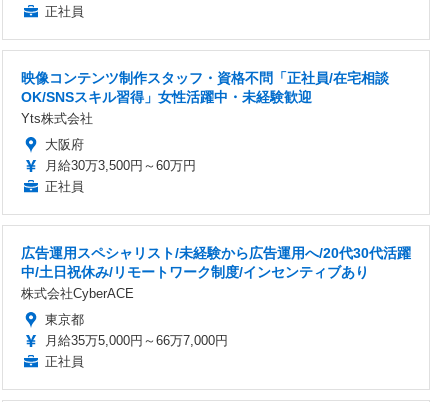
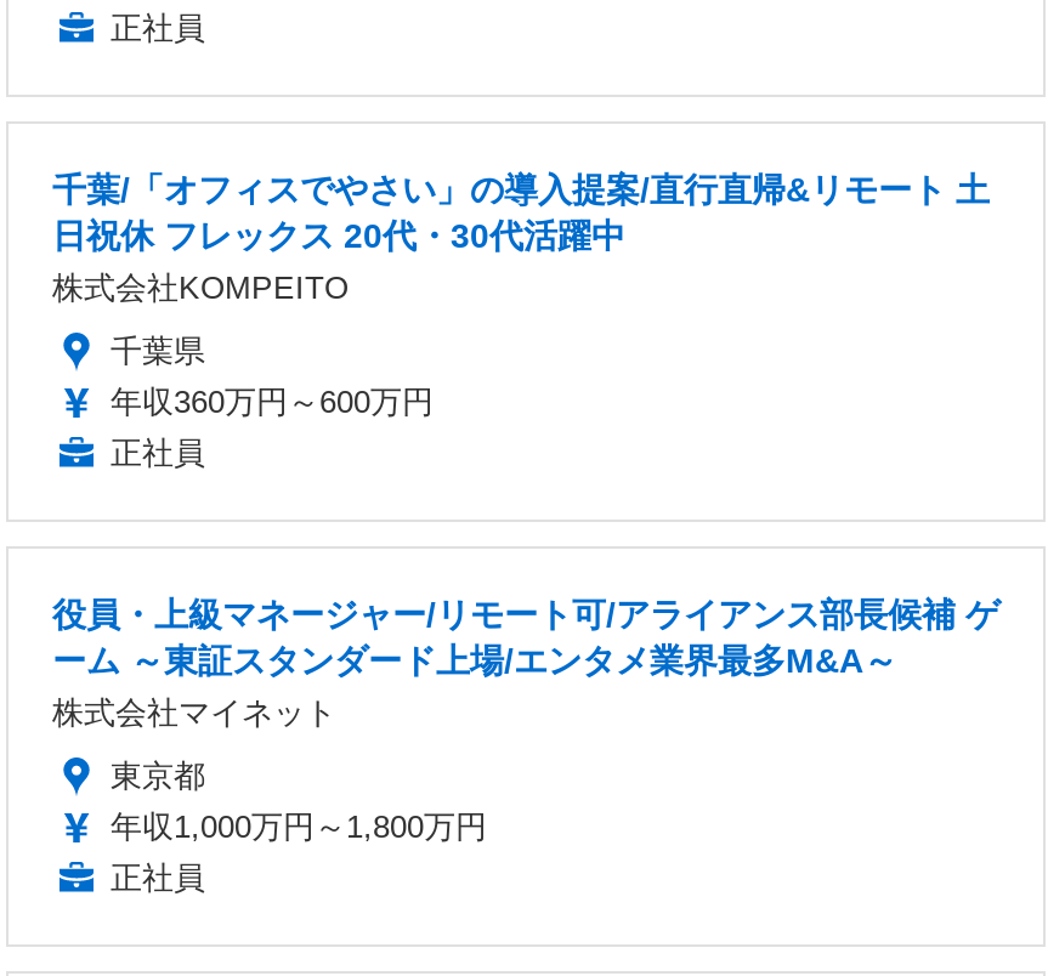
[21,70,389,126] 映像コンテンツ制作スタッフ・資格不問「正社員/在宅相談 | OK/SNSスキル習得」女性活躍中・未経験歓迎 | Yts株式会社 -> [52,169,990,305] 千葉/「オフィスでやさい」の導入提案/直行直帰&リモート 土 | 日祝休 フレックス 20代・30代活躍中 | 株式会社KOMPEITO
[45,137,196,173] 大阪府 | 月給30万3,500円～60万円 -> [111,332,434,420] 千葉県 | 年収360万円～600万円
[21,245,411,301] 広告運用スペシャリスト/未経験から広告運用へ/20代30代活躍 | 中/土日祝休み/リモートワーク制度/インセンティブあり | 株式会社CyberACE -> [52,594,999,730] 役員・上級マネージャー/リモート可/アライアンス部長候補 ゲ | ーム ～東証スタンダード上場/エンタメ業界最多M&A～ | 株式会社マイネット
[45,333,228,348] 月給35万5,000円～66万7,000円 -> [111,808,487,844] 年収1,000万円～1,800万円

